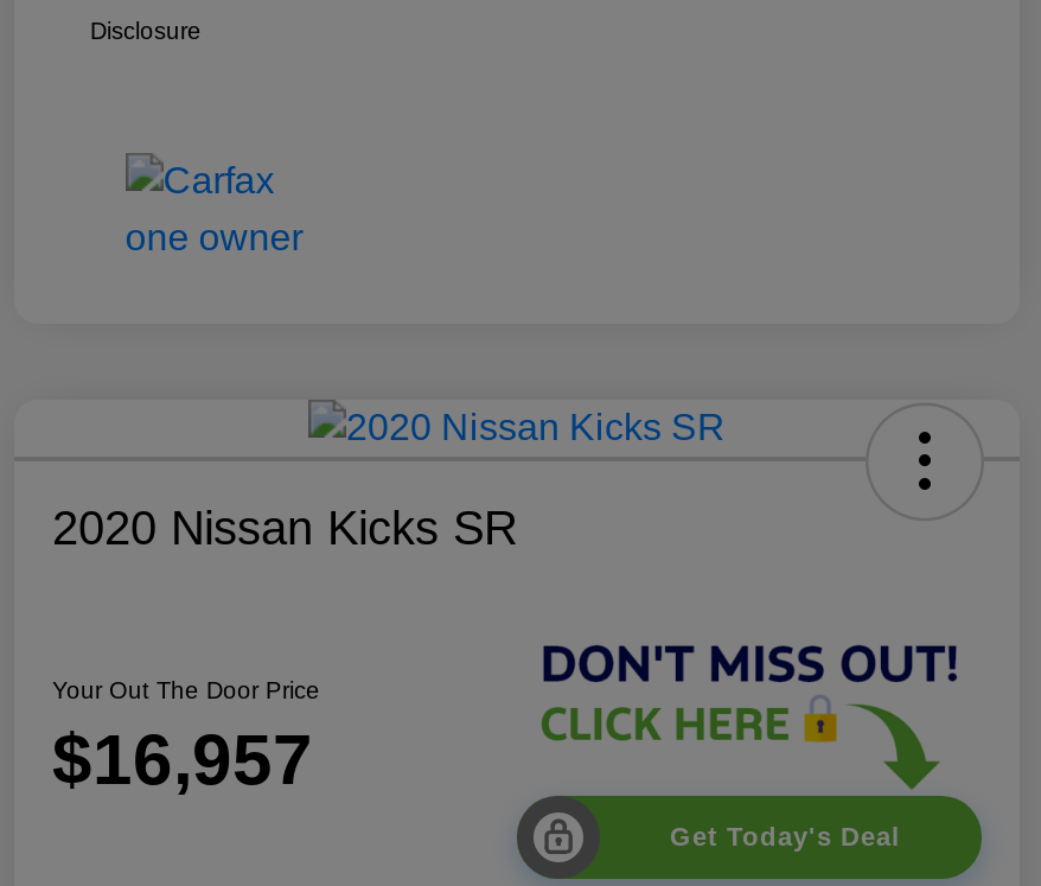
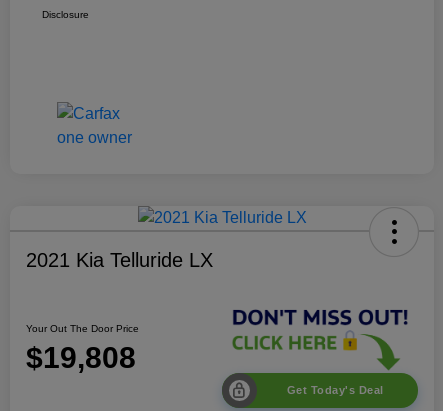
[52,501,517,553] 2020 Nissan Kicks SR -> [26,249,213,271] 2021 Kia Telluride LX
[52,720,313,798] $16,957 -> [26,341,136,374] $19,808

